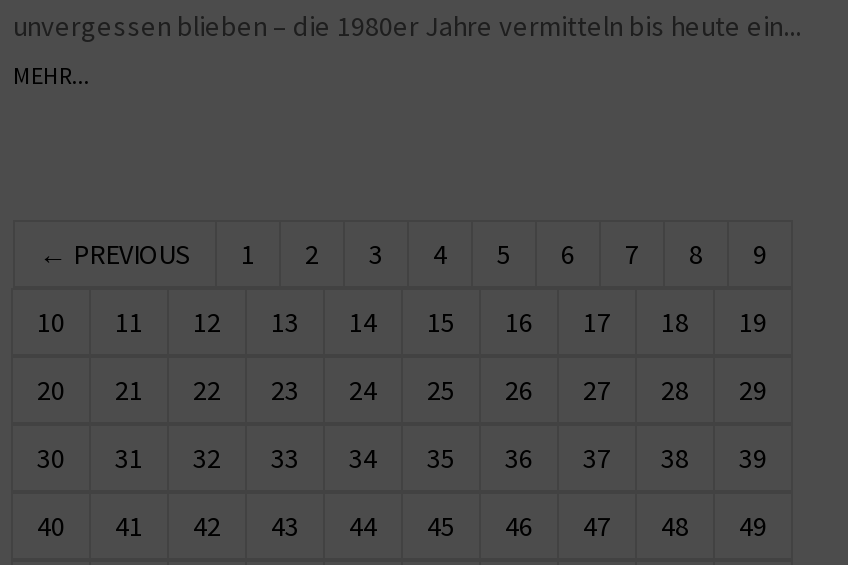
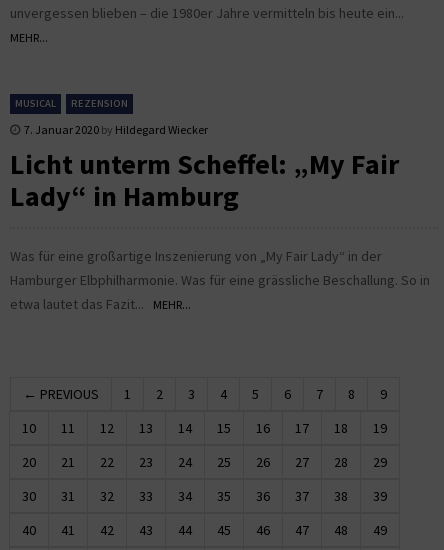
none -> [10,97,430,313] MUSICAL | REZENSION | 7. Januar 2020 by Hildegard Wiecker | Licht unterm Scheffel: „My Fair | Lady“ in Hamburg | Was für eine großartige Inszenierung von „My Fair Lady“ in der | Hamburger Elbphilharmonie. Was für eine grässliche Beschallung. So in | etwa lautet das Fazit... MEHR...

